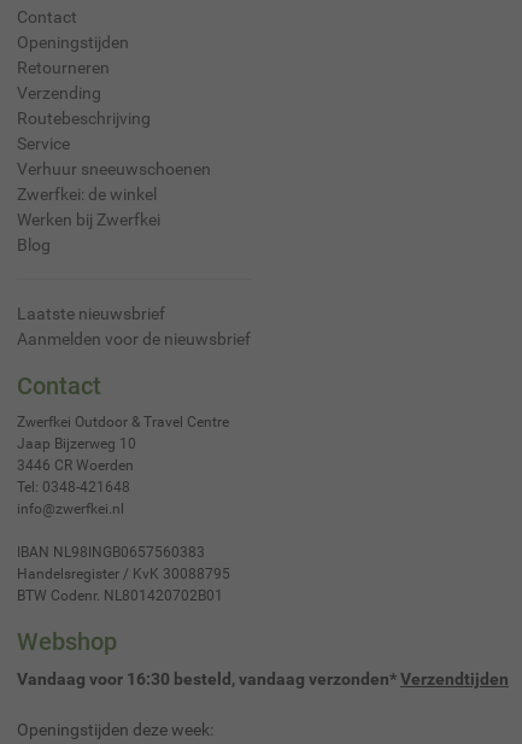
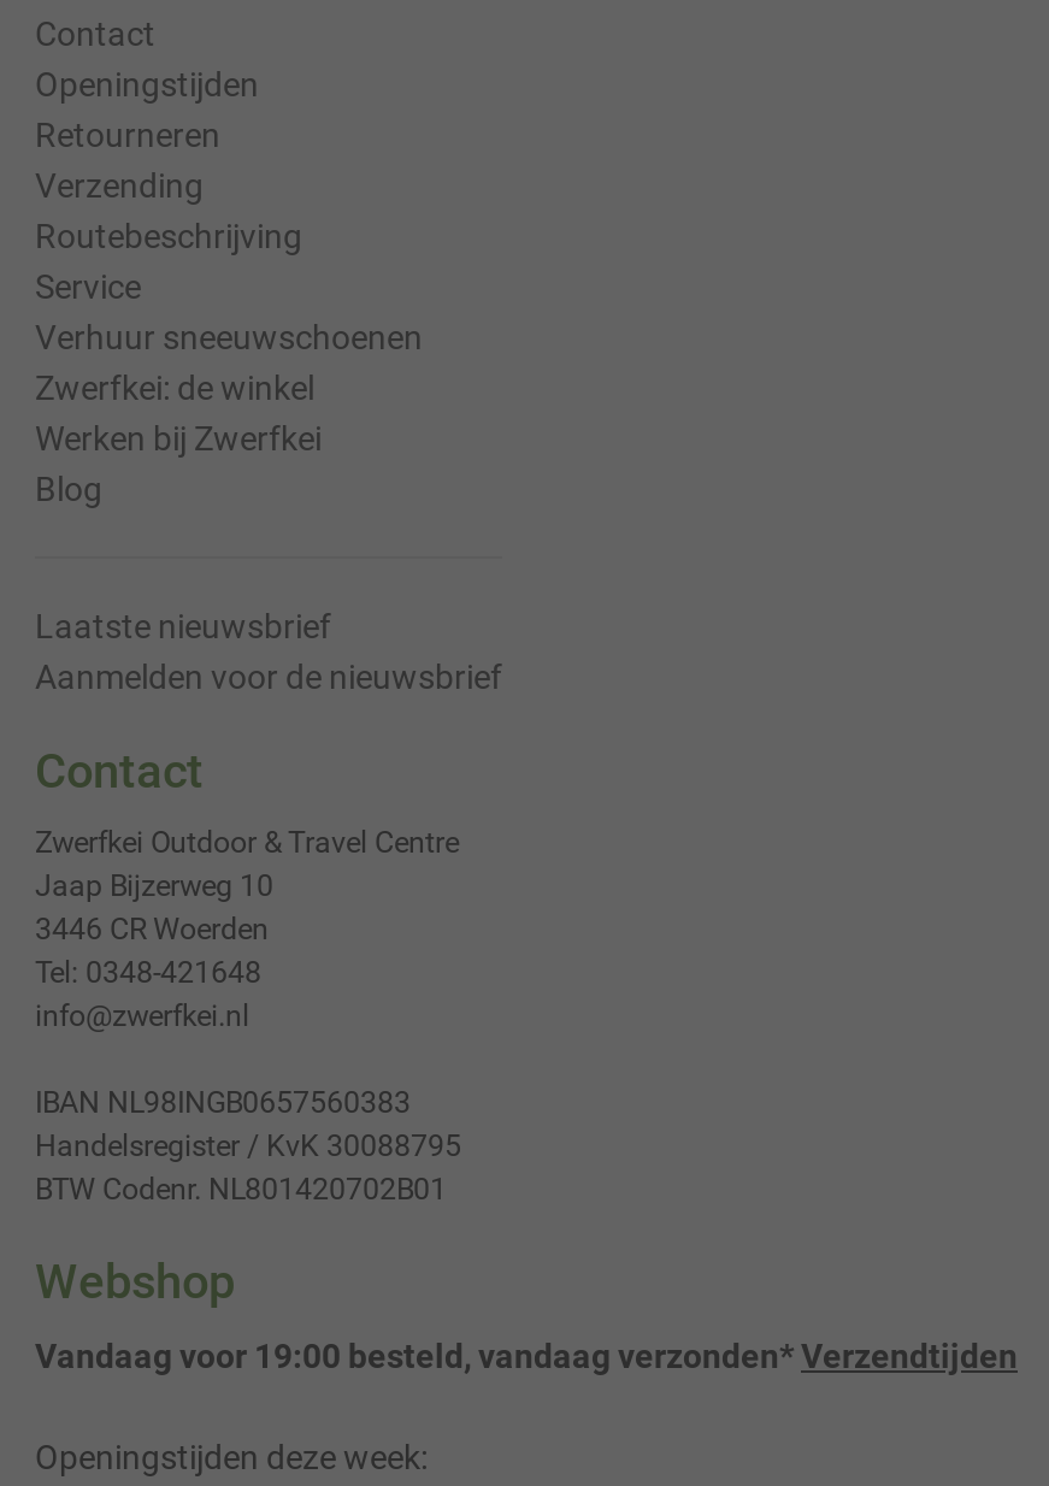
[17,669,509,689] Vandaag voor 16:30 besteld, vandaag verzonden* Verzendtijden -> [35,1337,1018,1375] Vandaag voor 19:00 besteld, vandaag verzonden* Verzendtijden

